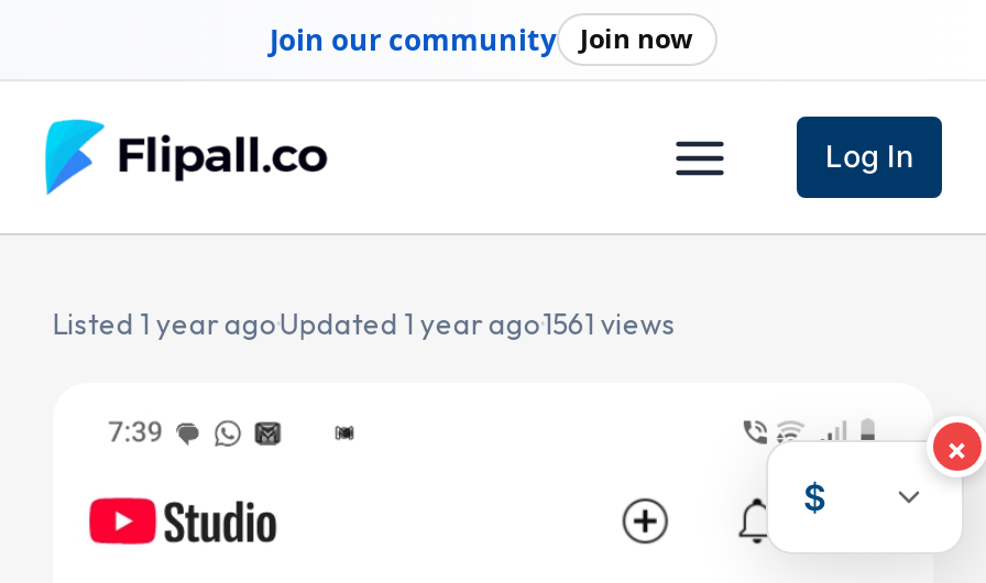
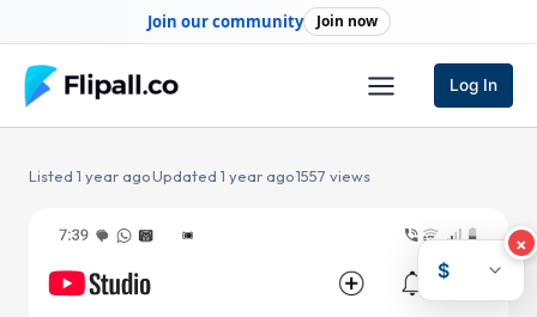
[53,306,675,341] Listed 1 year ago Updated 1 year ago1561 views -> [29,166,370,185] Listed 1 year ago Updated 1 year ago1557 views

